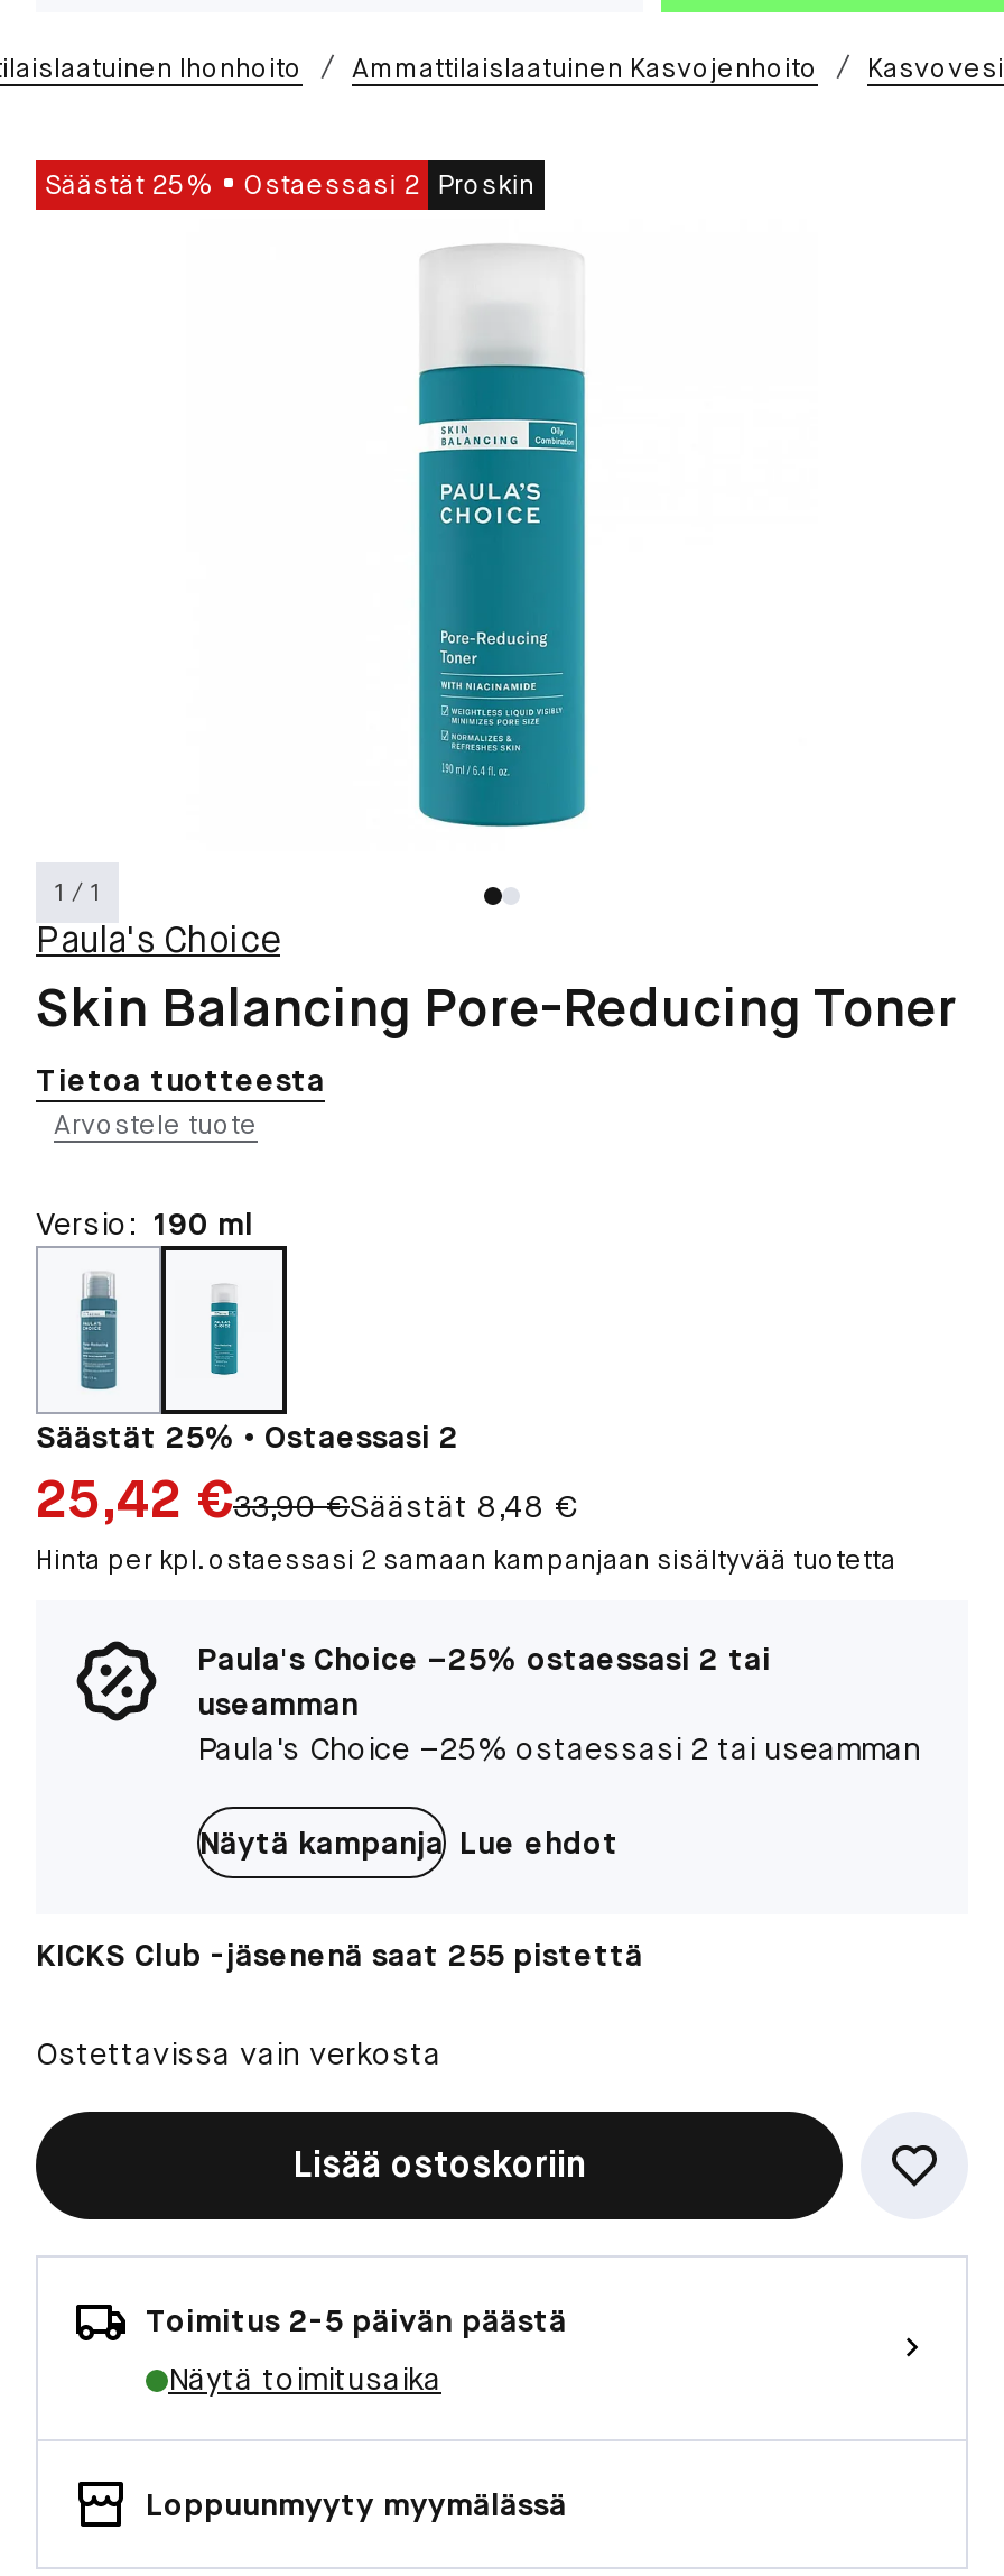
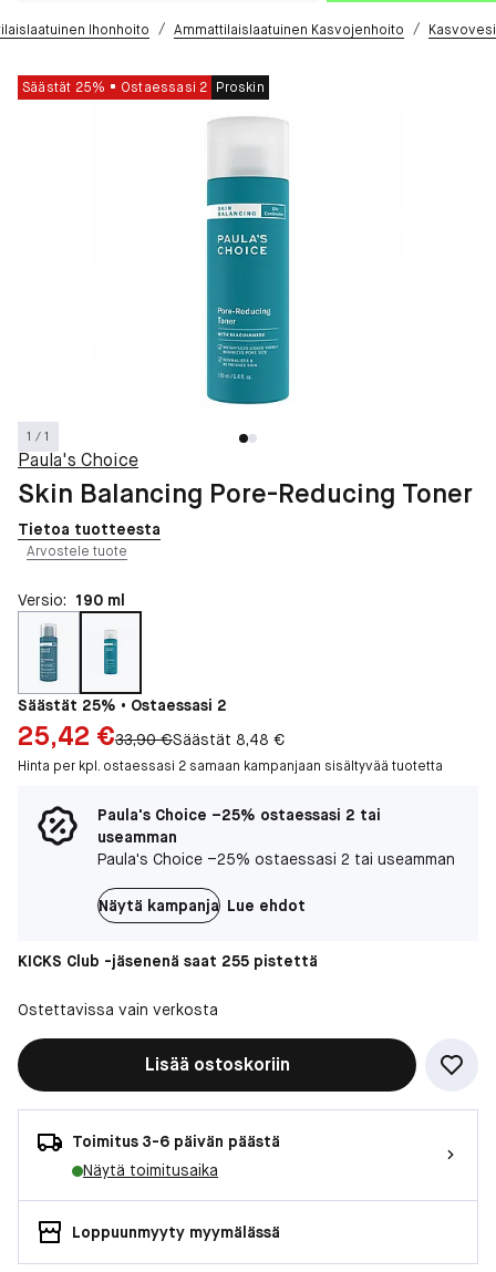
[146,2300,567,2340] Toimitus 2-5 päivän päästä -> [72,1131,280,1151] Toimitus 3-6 päivän päästä

